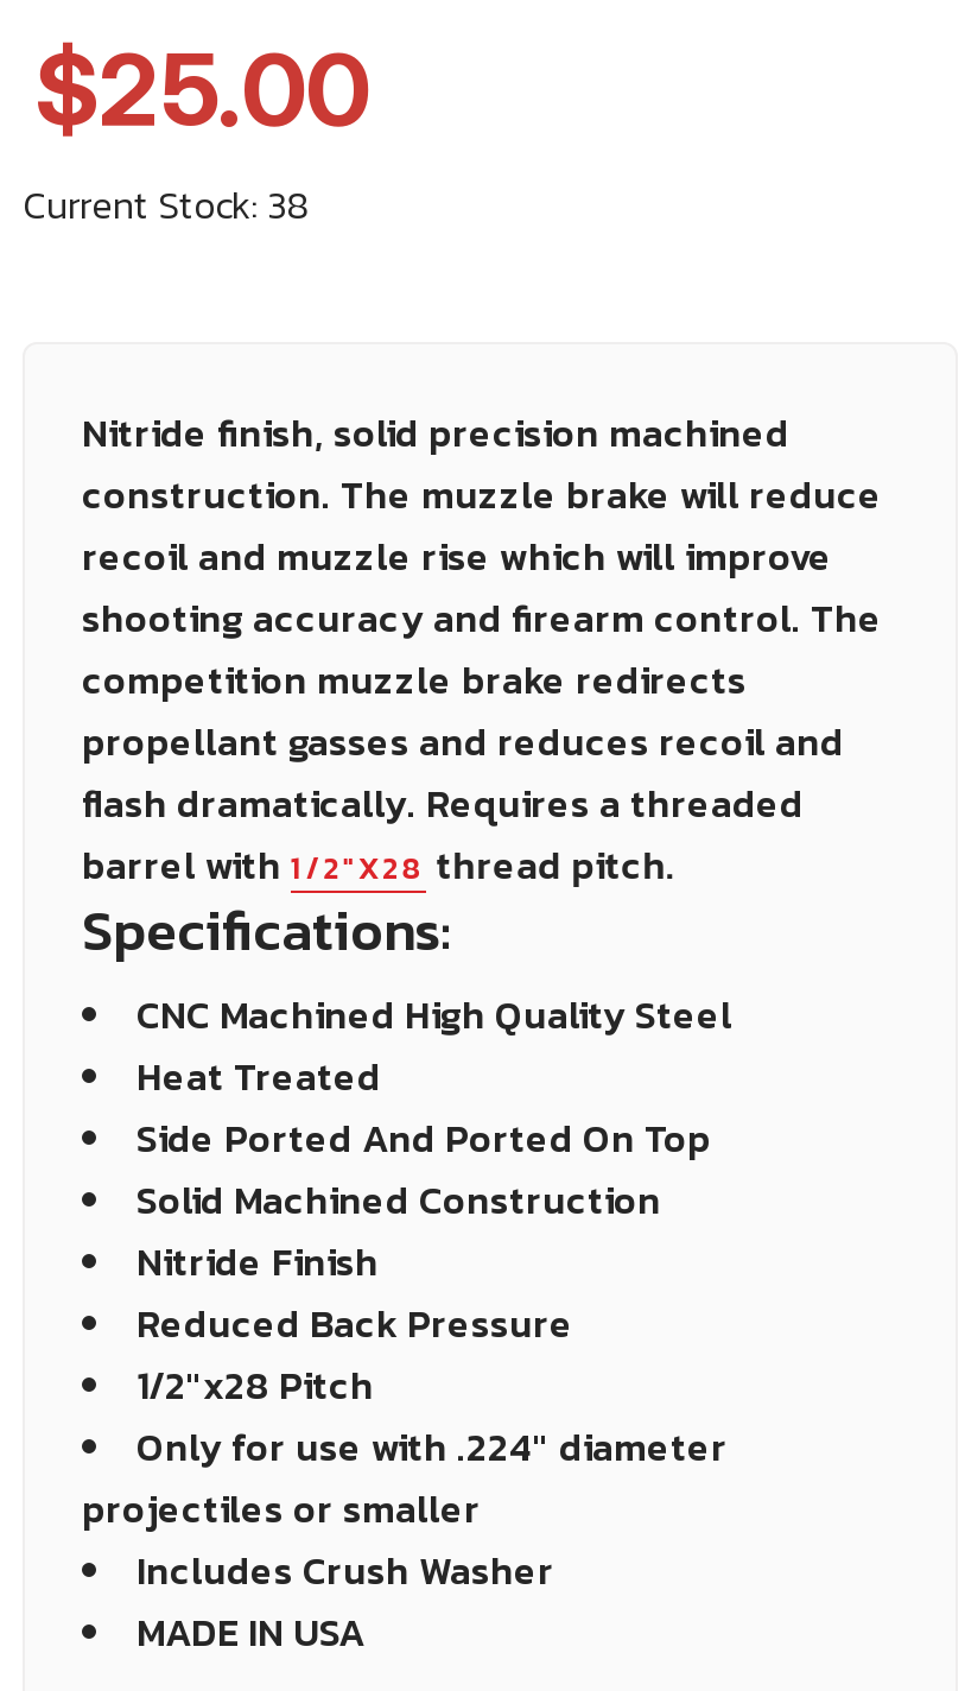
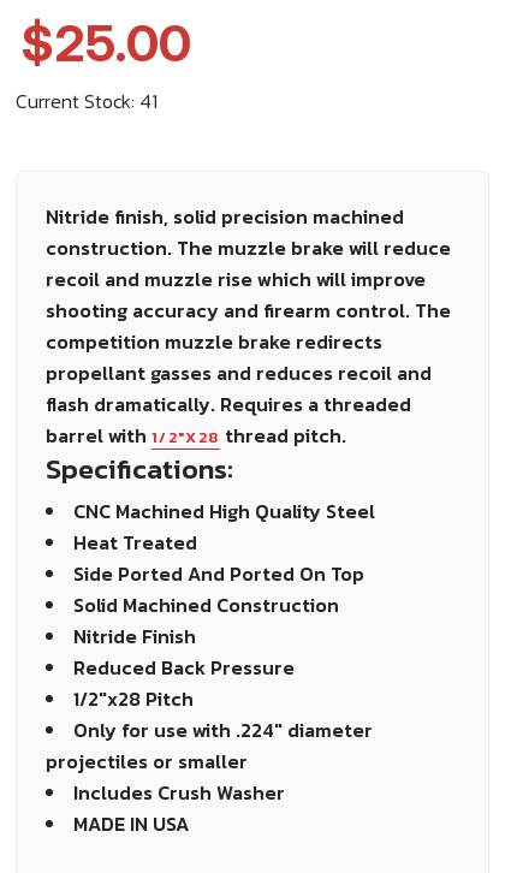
[23,176,310,233] Current Stock: 38 -> [16,87,158,115] Current Stock: 41

